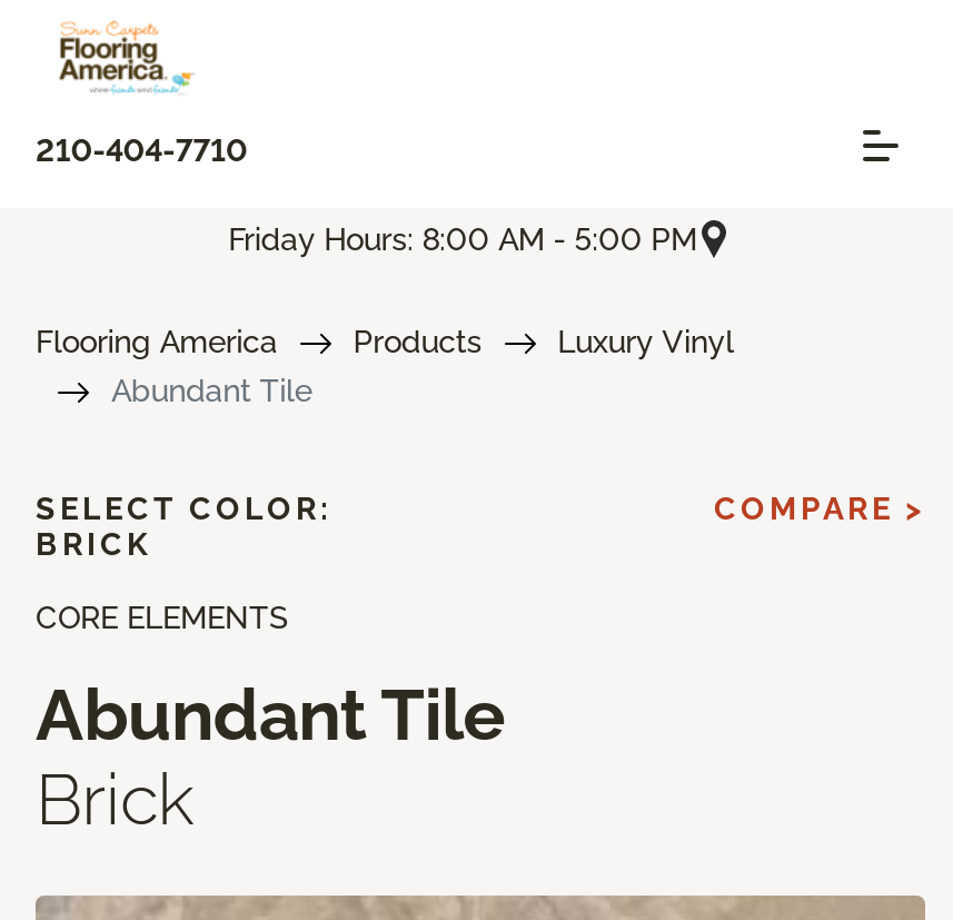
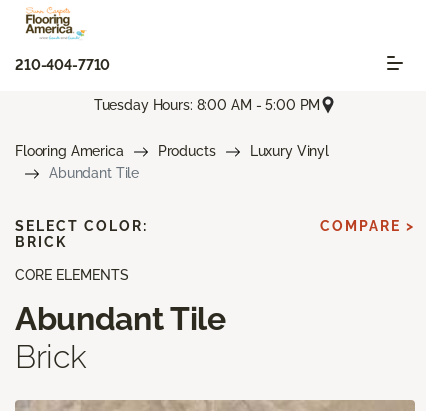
[228,221,697,256] Friday Hours: 8:00 AM - 5:00 PM -> [94,97,320,113] Tuesday Hours: 8:00 AM - 5:00 PM

